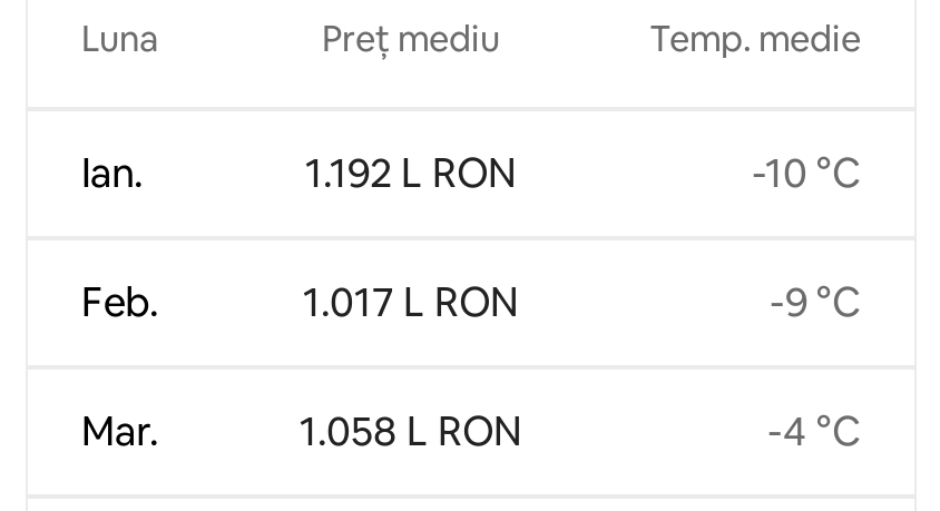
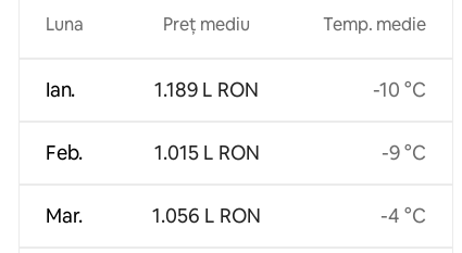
[305,146,517,197] 1.192 L RON -> [154,77,259,102] 1.189 L RON
[303,275,519,326] 1.017 L RON -> [154,140,259,165] 1.015 L RON
[300,404,522,455] 1.058 L RON -> [152,203,261,227] 1.056 L RON

